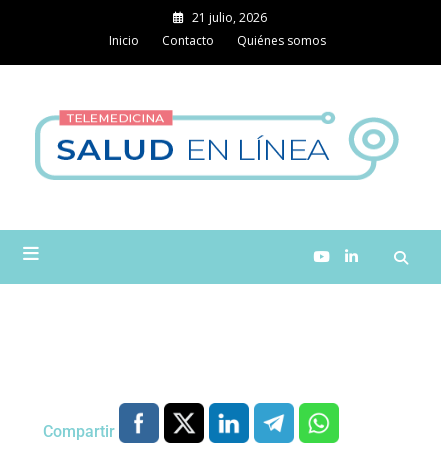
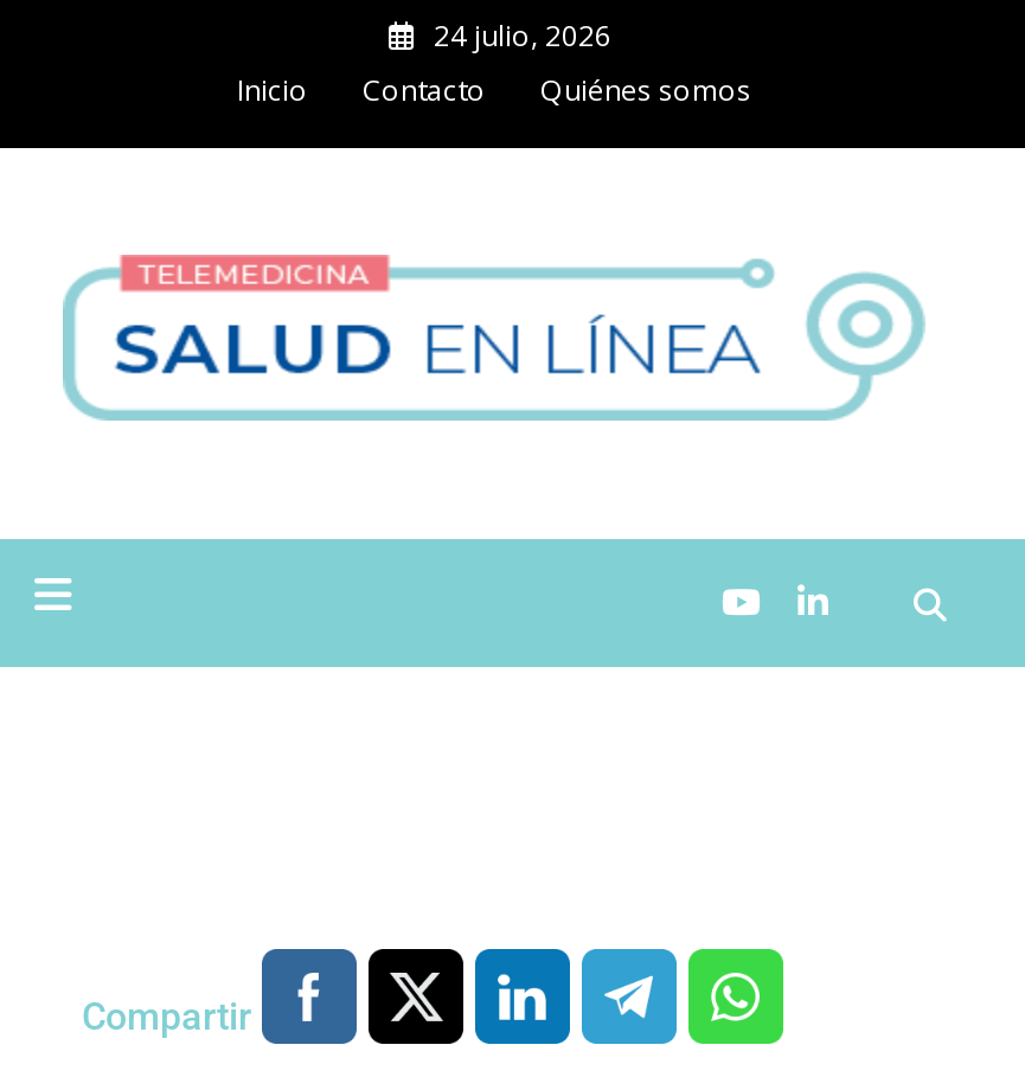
[188,9,266,26] 21 julio, 2026 -> [427,15,611,56] 24 julio, 2026

